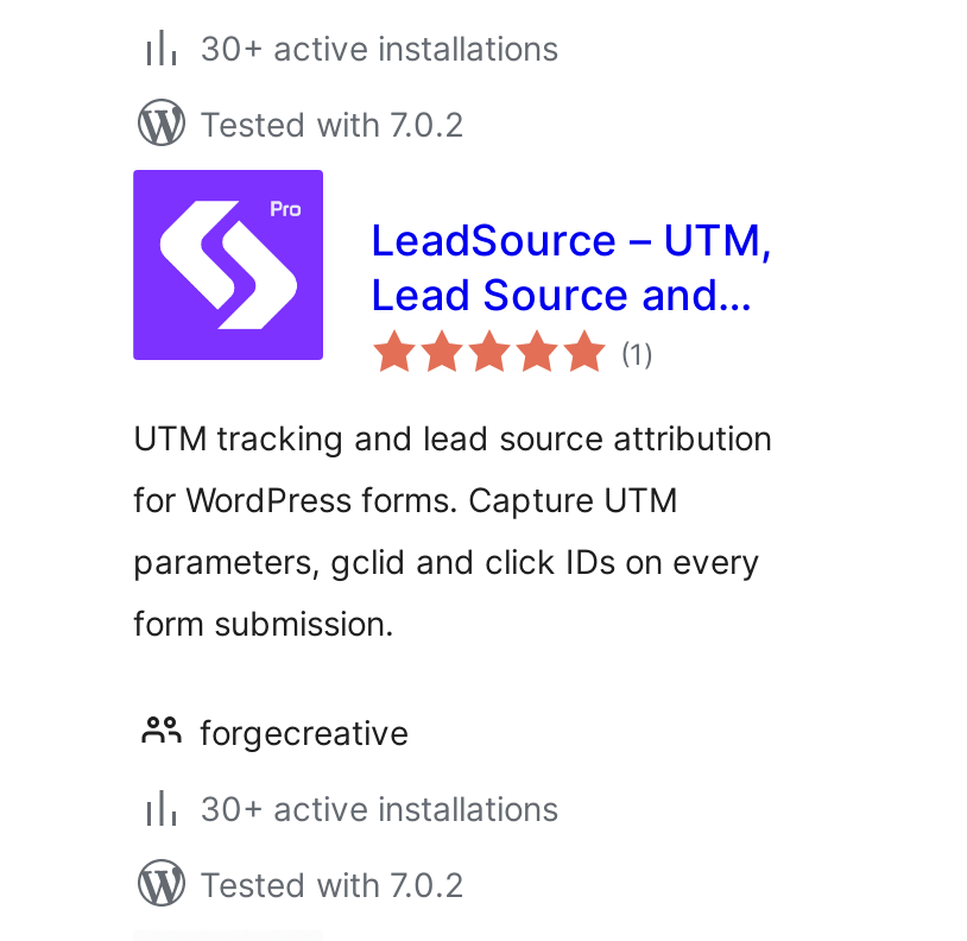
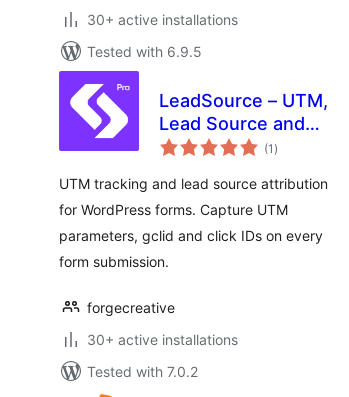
[200,103,463,144] Tested with 7.0.2 -> [87,43,202,60] Tested with 6.9.5

